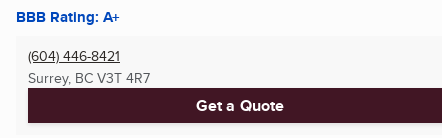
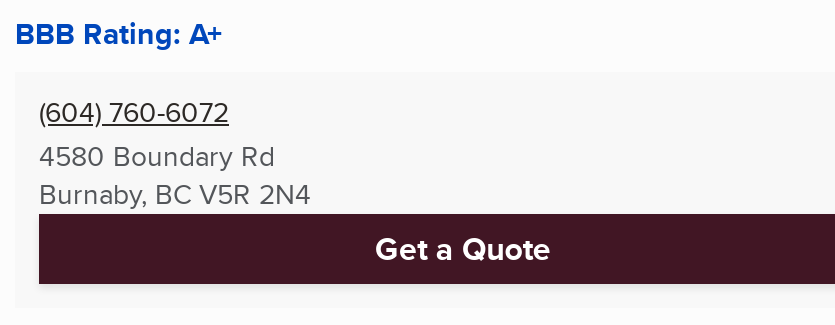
[28,46,150,88] (604) 446-8421 | Surrey, BC V3T 4R7 -> [39,92,311,215] (604) 760-6072 | 4580 Boundary Rd | Burnaby, BC V5R 2N4

